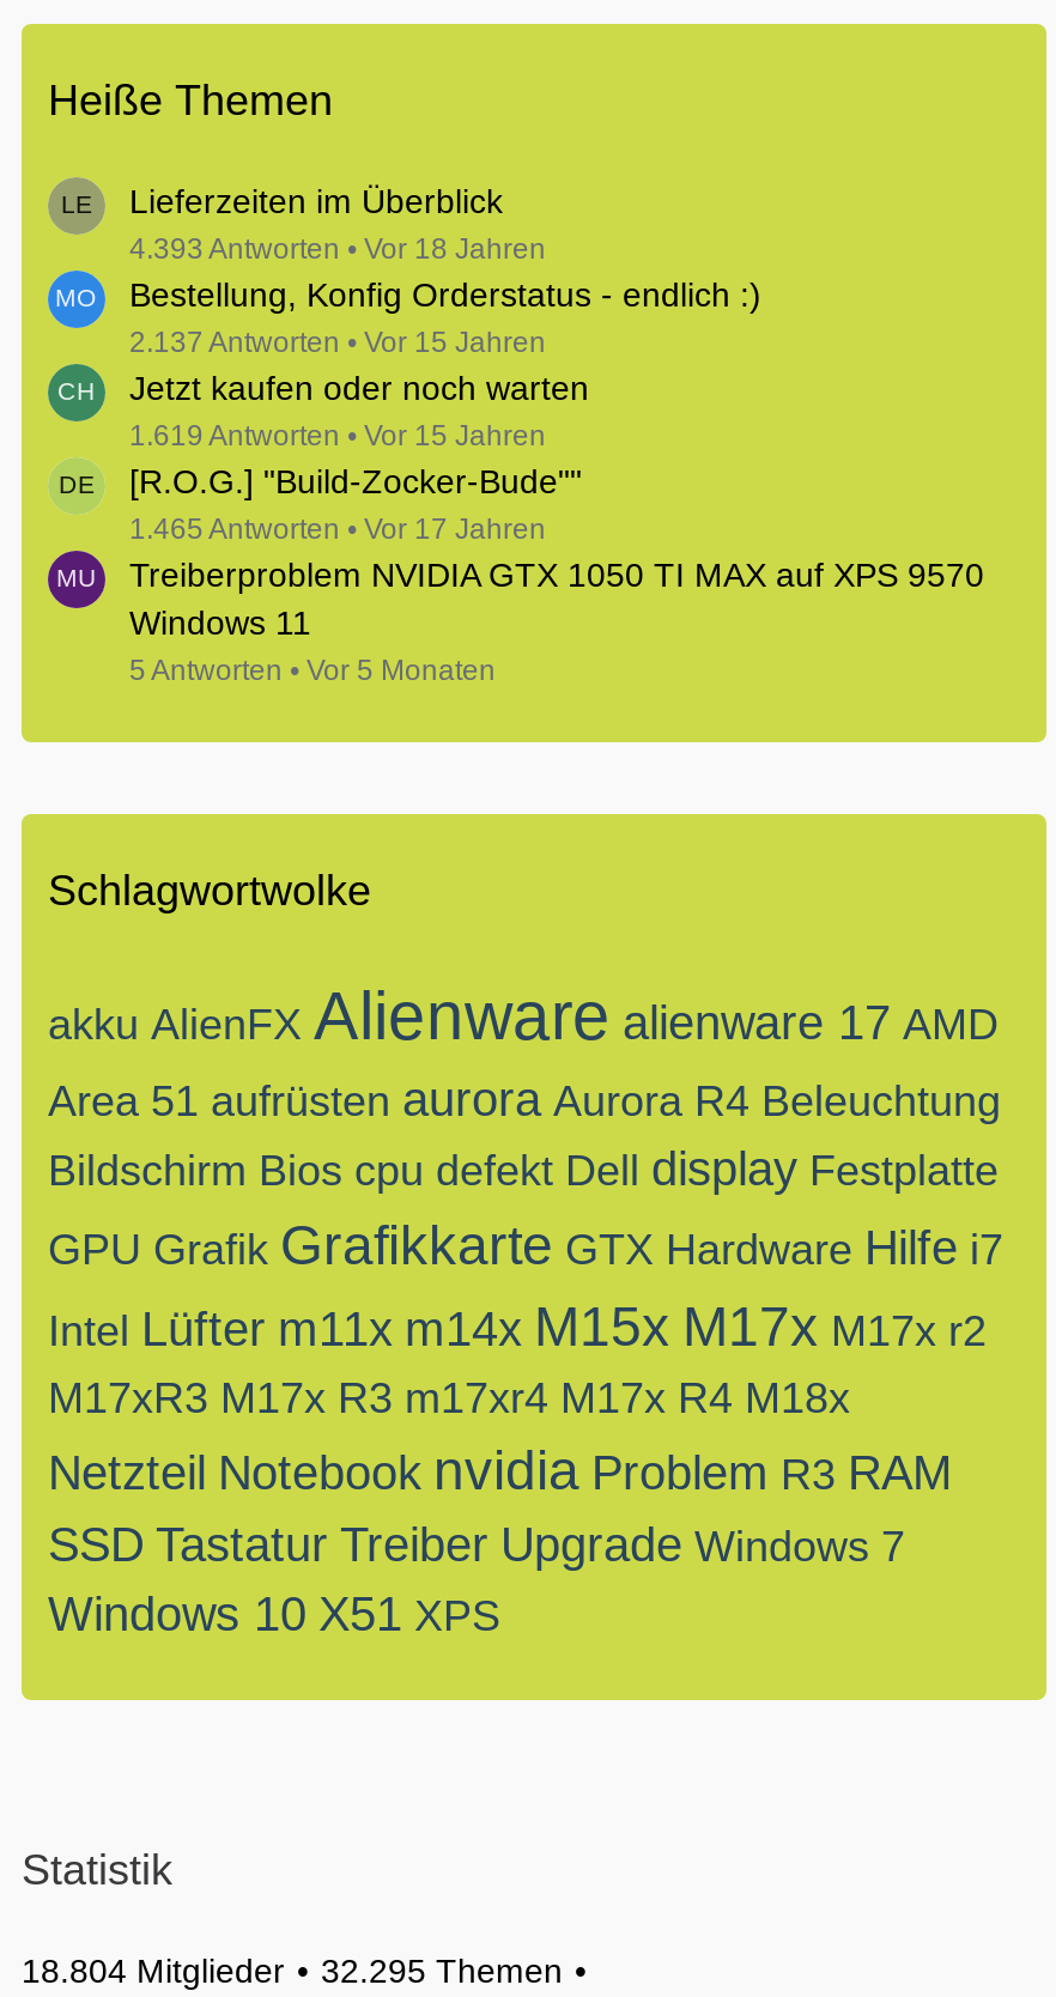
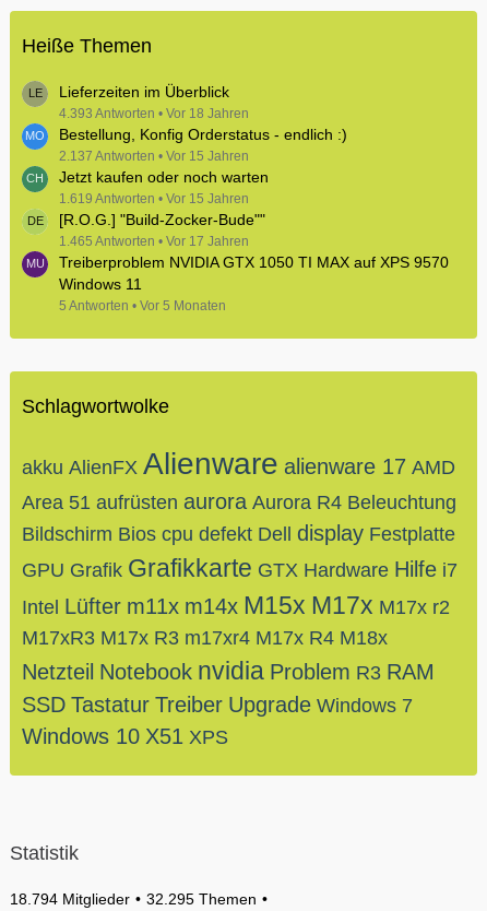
[22,1952,563,1990] 18.804 Mitglieder 32.295 Themen -> [10,890,257,908] 18.794 Mitglieder 32.295 Themen

